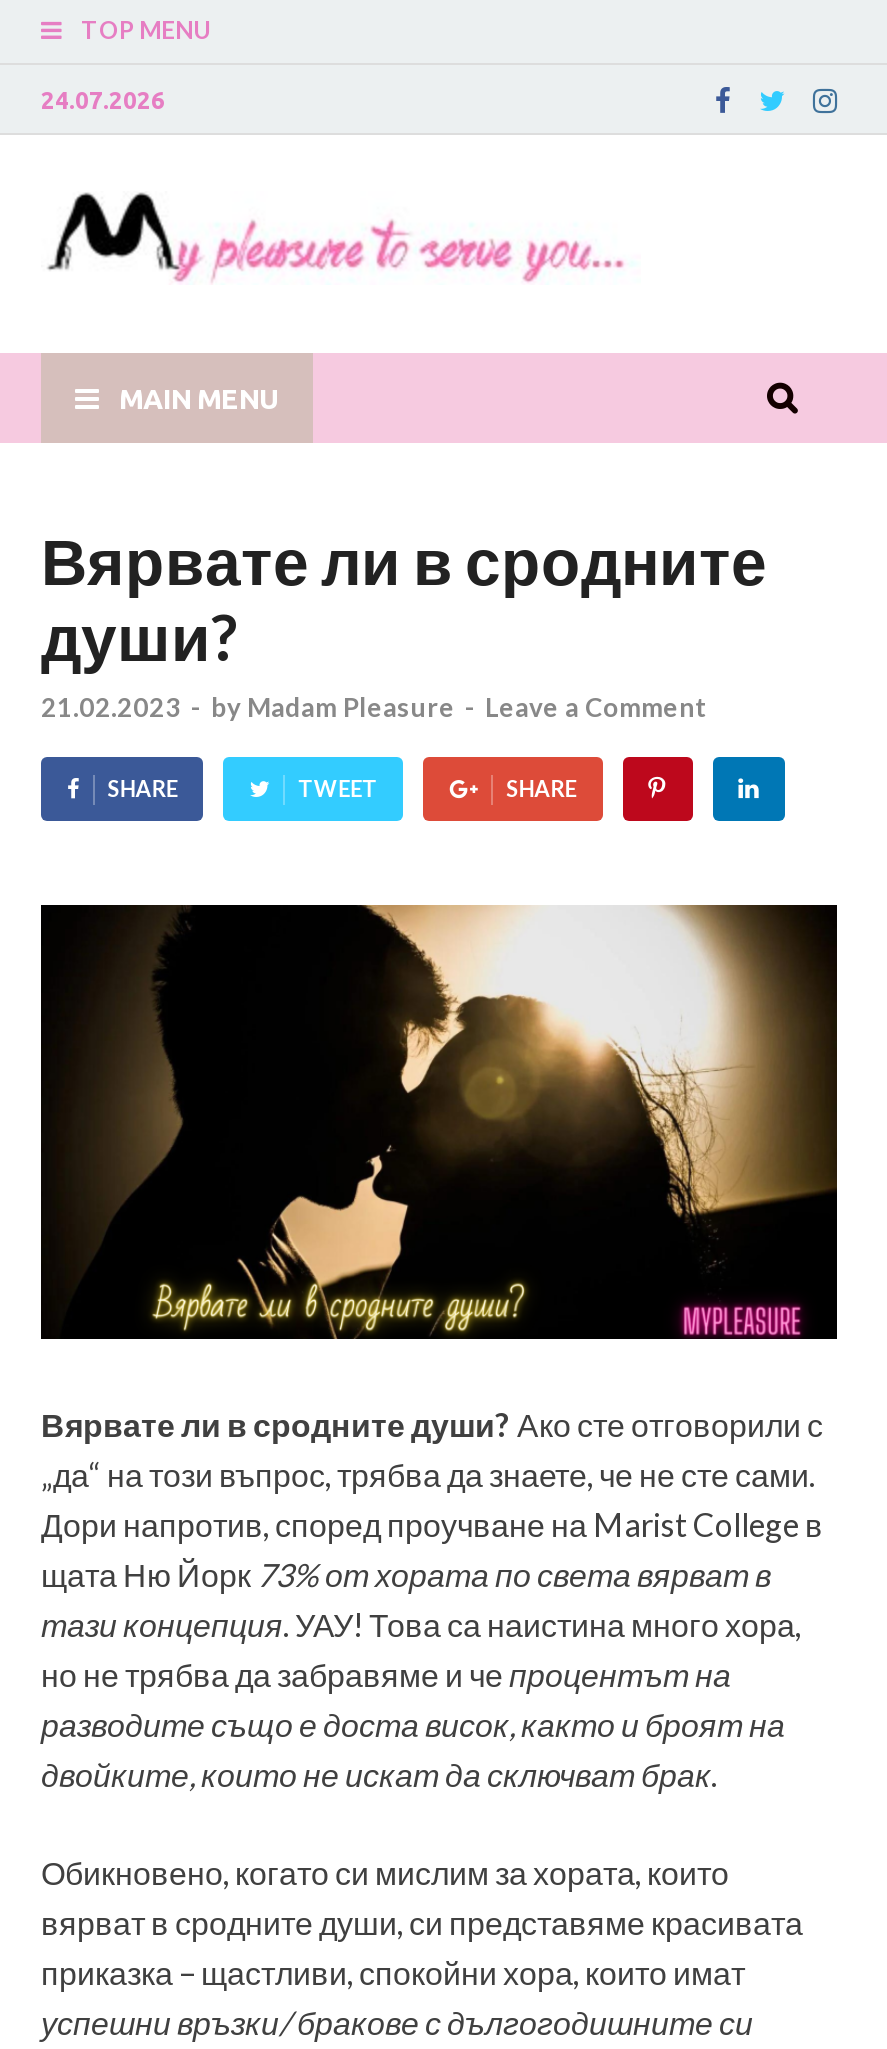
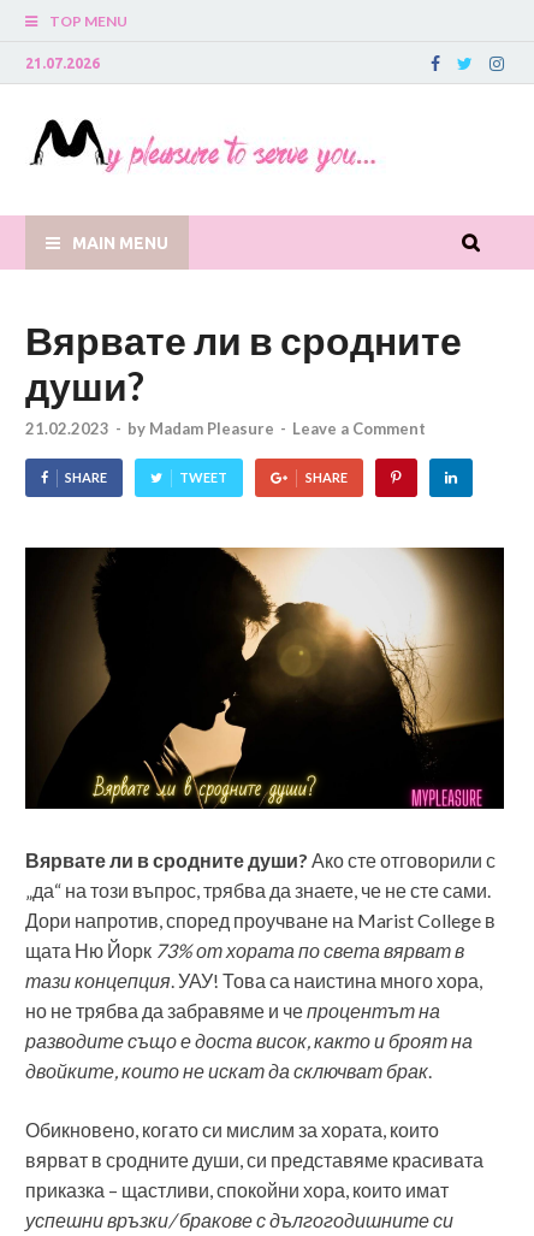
[41,86,165,112] 24.07.2026 -> [25,55,100,70] 21.07.2026

